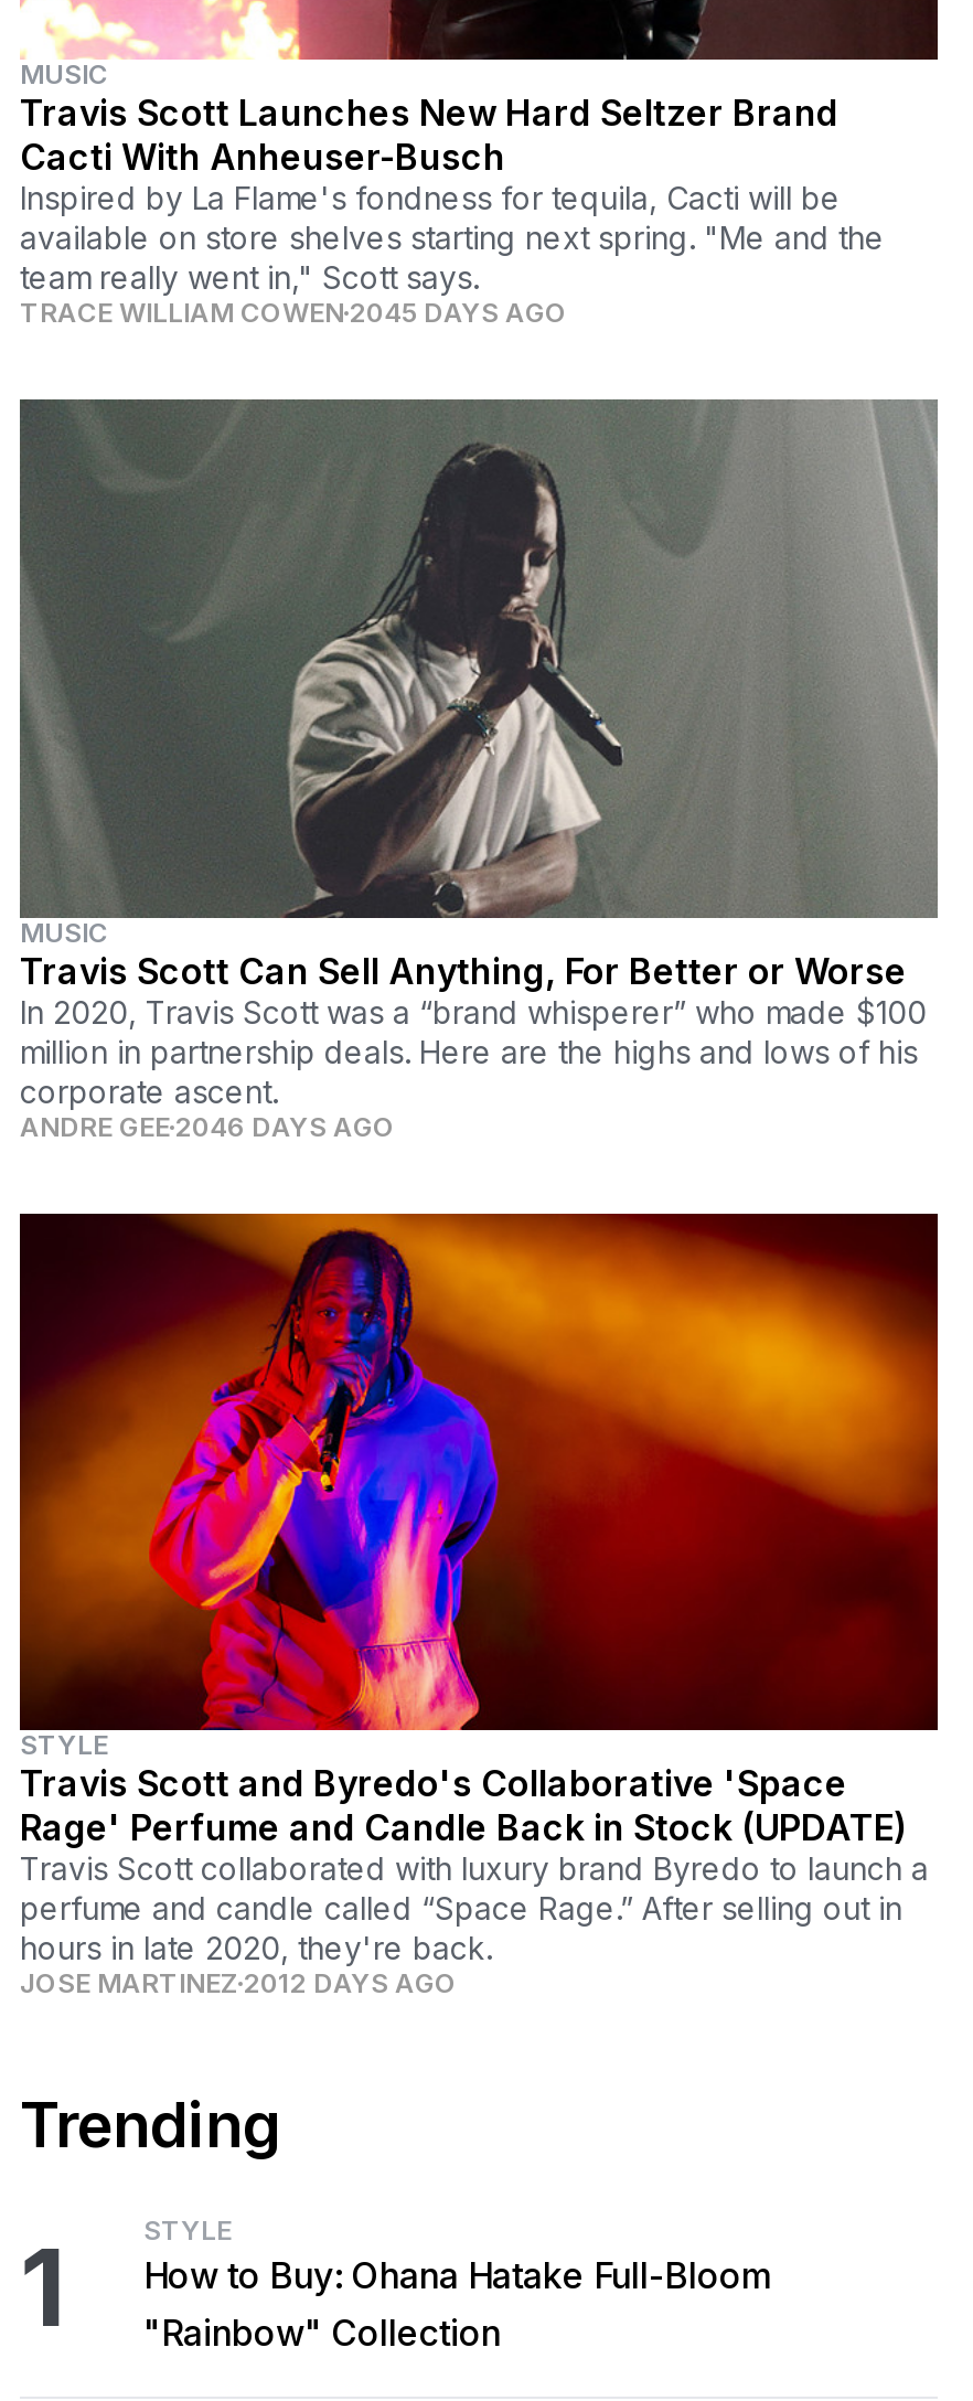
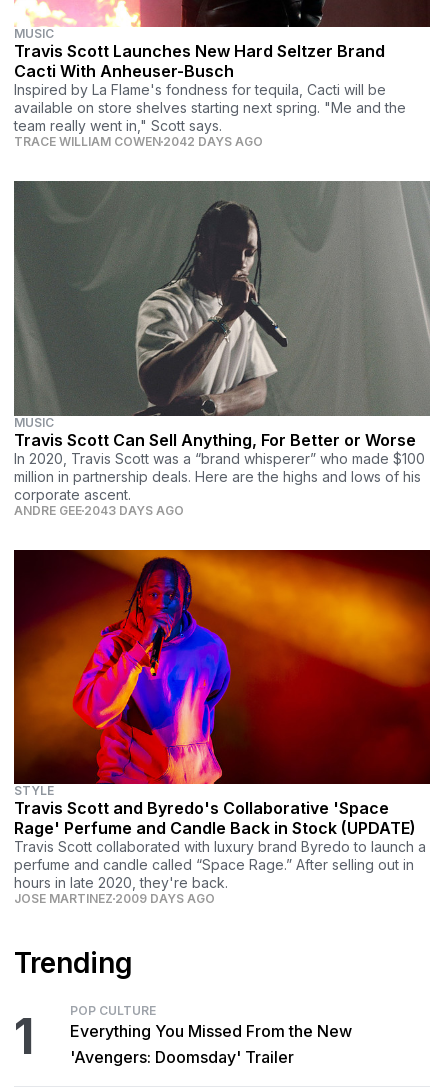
[20,296,567,329] TRACE WILLIAM COWEN 2045 DAYS AGO -> [14,134,263,149] TRACE WILLIAM COWEN 2042 DAYS AGO
[20,1109,395,1142] ANDRE GEE 2046 DAYS AGO -> [14,503,184,518] ANDRE GEE 2043 DAYS AGO
[20,1966,457,1999] JOSE MARTINEZ 2012 DAYS AGO -> [14,891,215,906] JOSE MARTINEZ 2009 DAYS AGO
[143,2213,772,2354] STYLE | How to Buy: Ohana Hatake Full-Bloom | "Rainbow" Collection -> [70,1003,352,1067] POP CULTURE | Everything You Missed From the New | 'Avengers: Doomsday' Trailer

